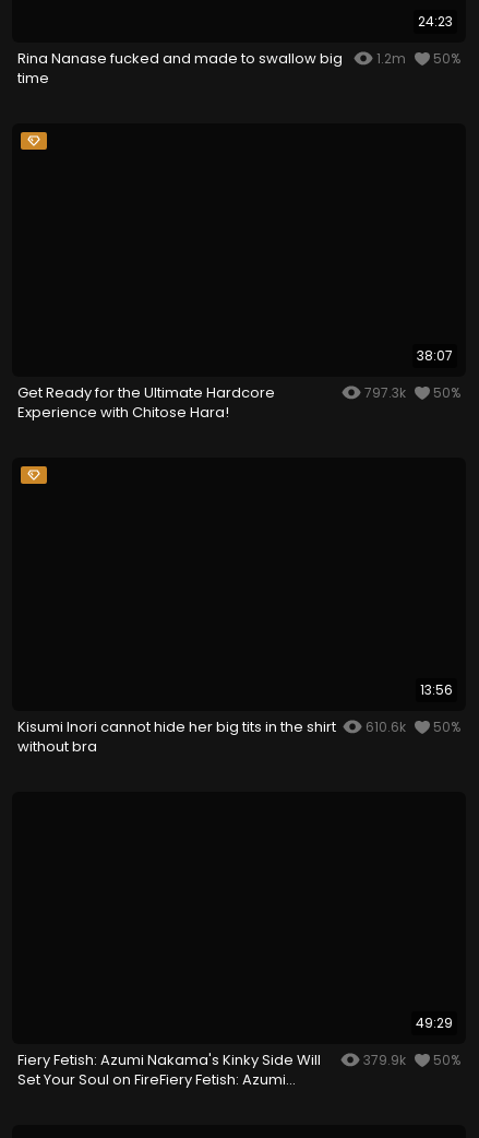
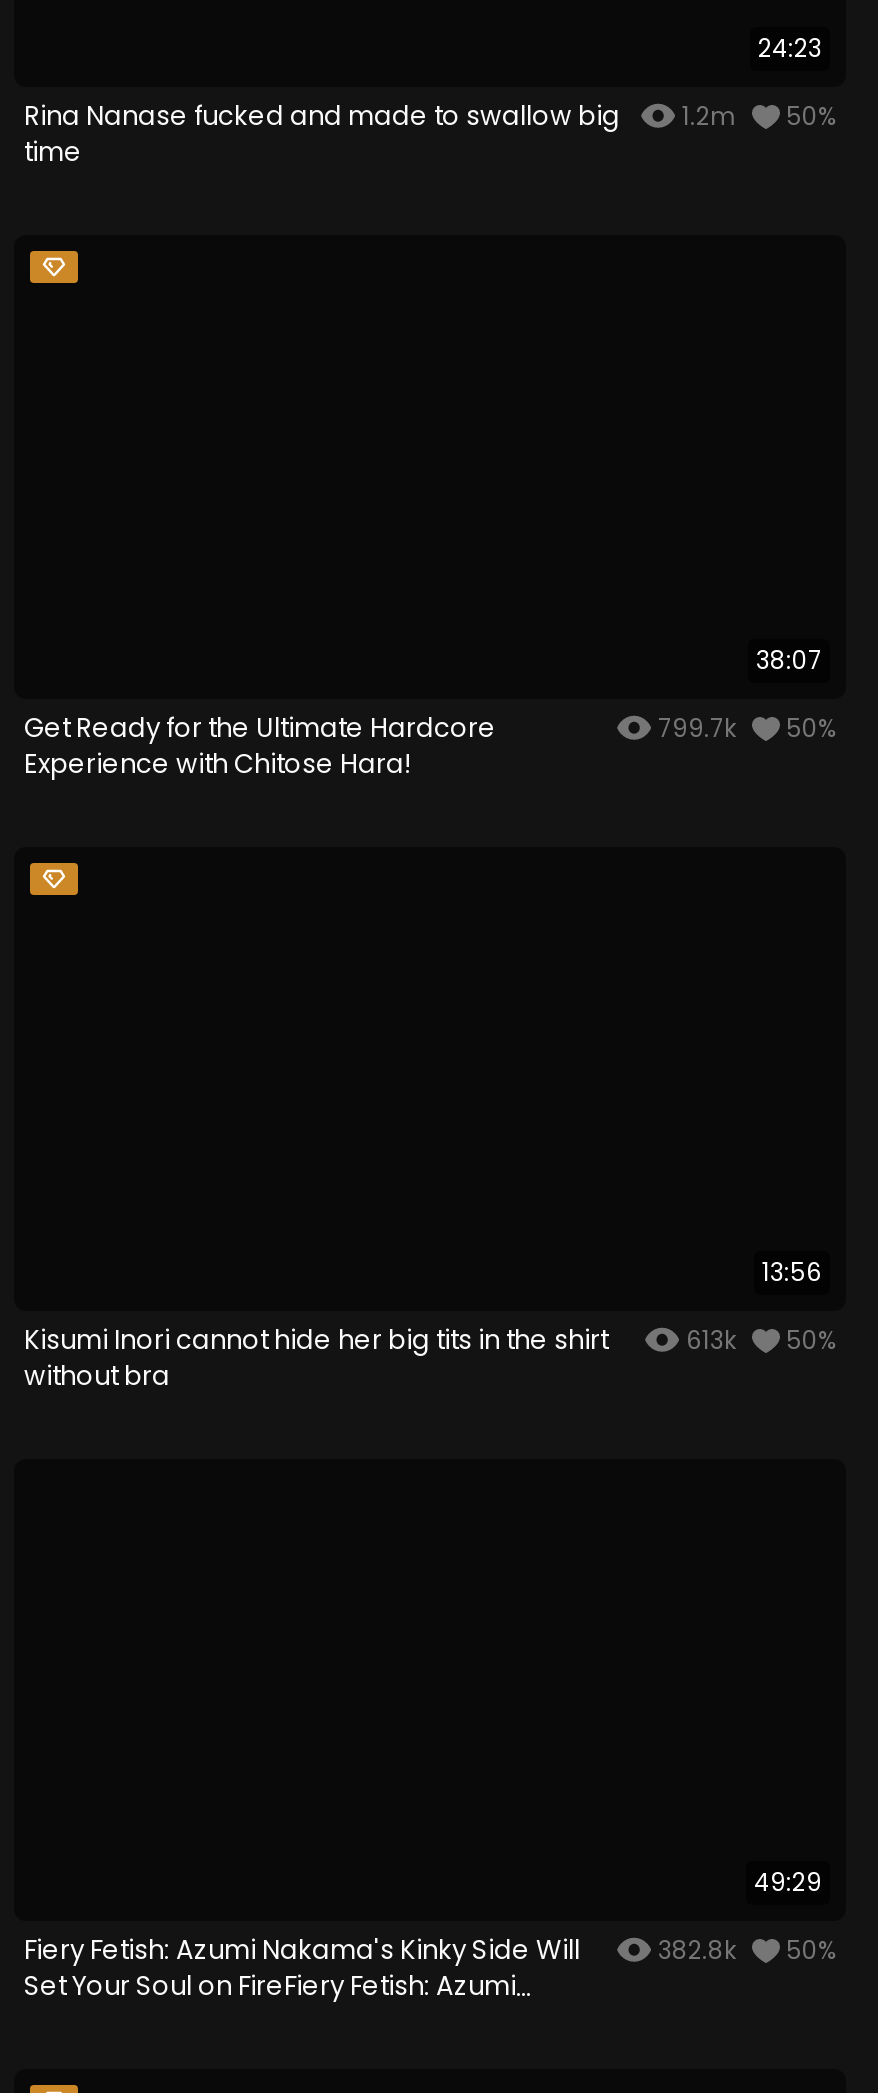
[361,383,460,401] 797.3k 50% -> [652,710,836,744] 799.7k 50%
[362,717,409,736] 610.6k -> [680,1322,742,1356] 613k
[360,1051,460,1070] 379.9k 50% -> [652,1934,836,1968] 382.8k 50%

